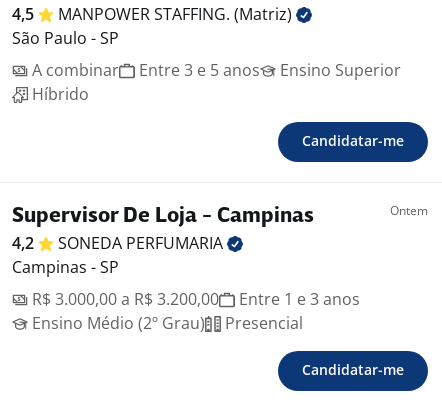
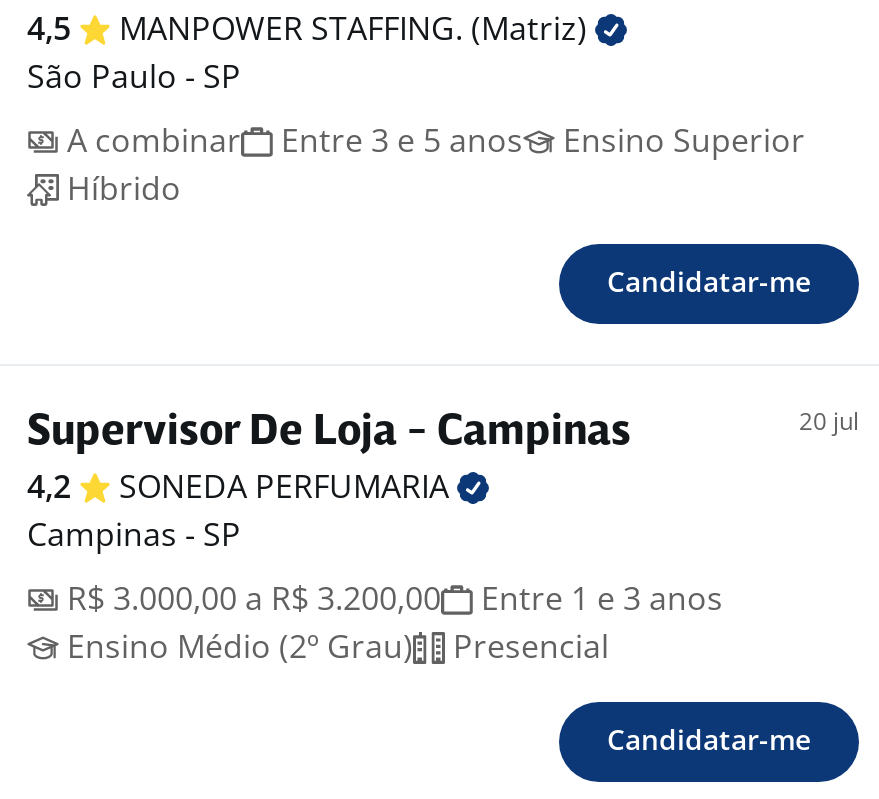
[390,202,428,219] Ontem -> [799,404,859,438] 20 jul

